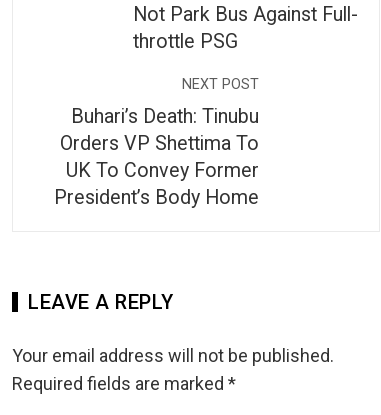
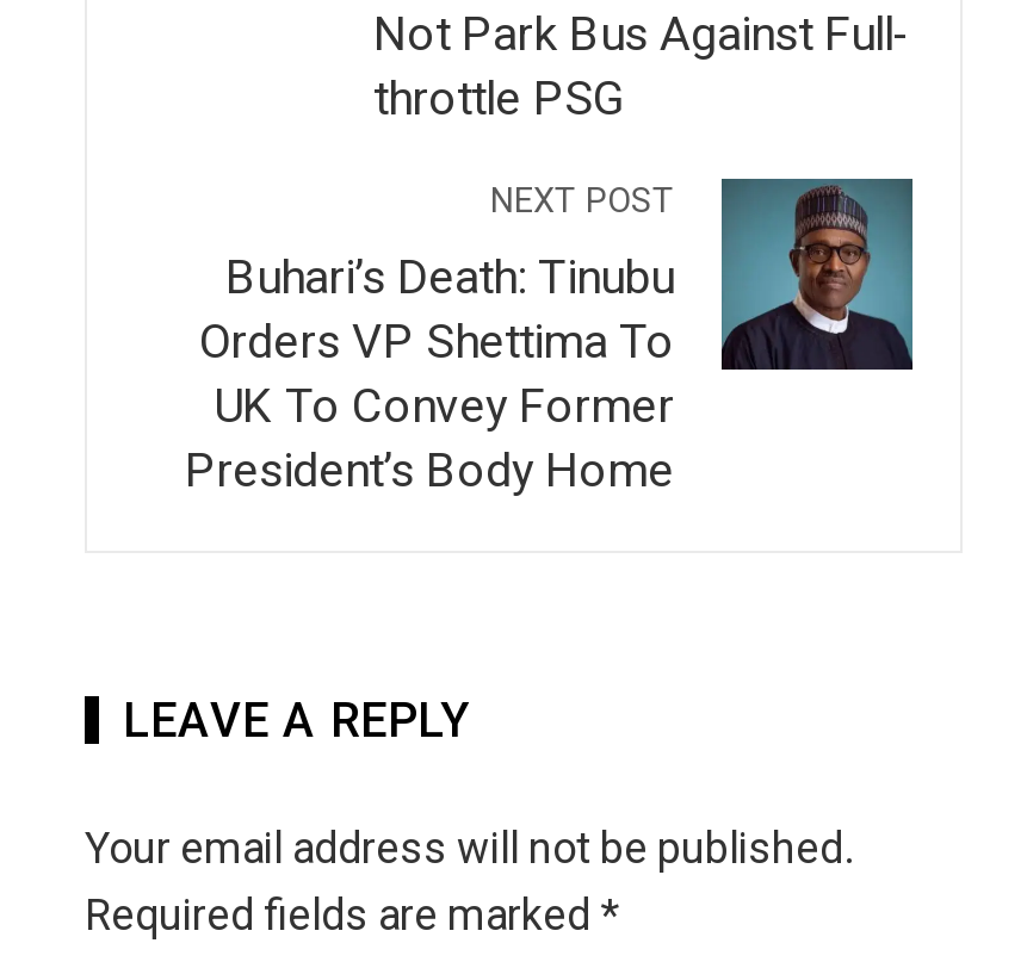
none -> [719,176,915,372] [image]

